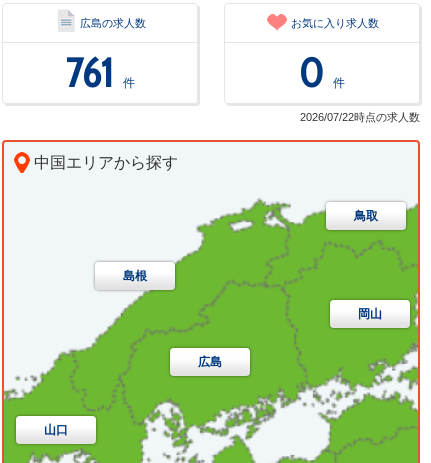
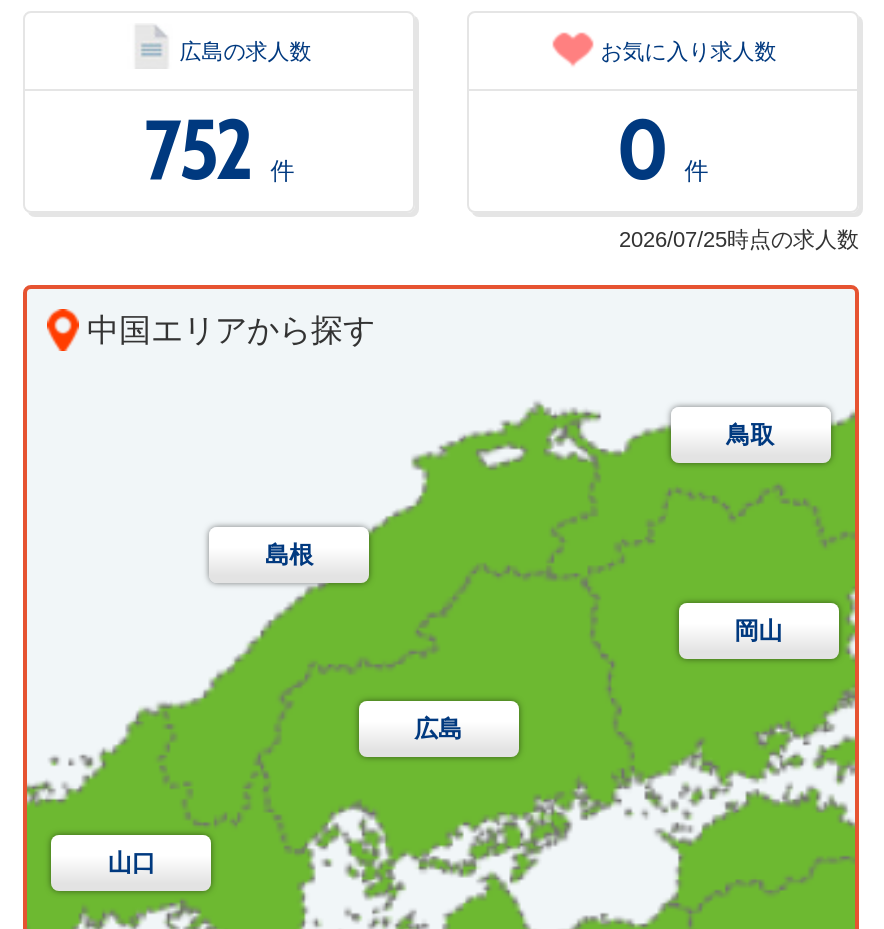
[66,48,135,97] 761 件 -> [144,100,294,198] 752 件
[300,111,420,123] 2026/07/22時点の求人数 -> [619,226,859,250] 2026/07/25時点の求人数

